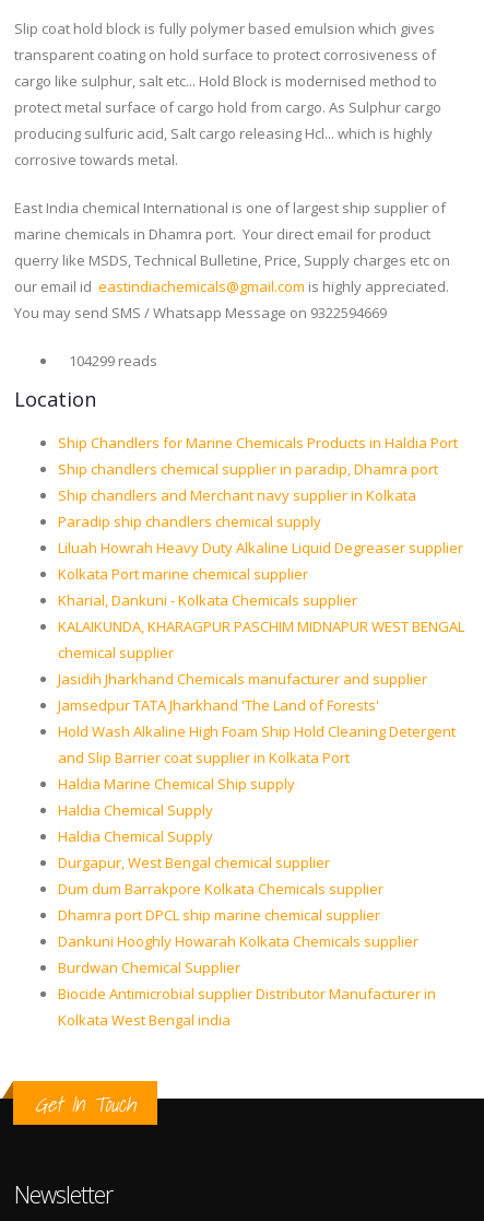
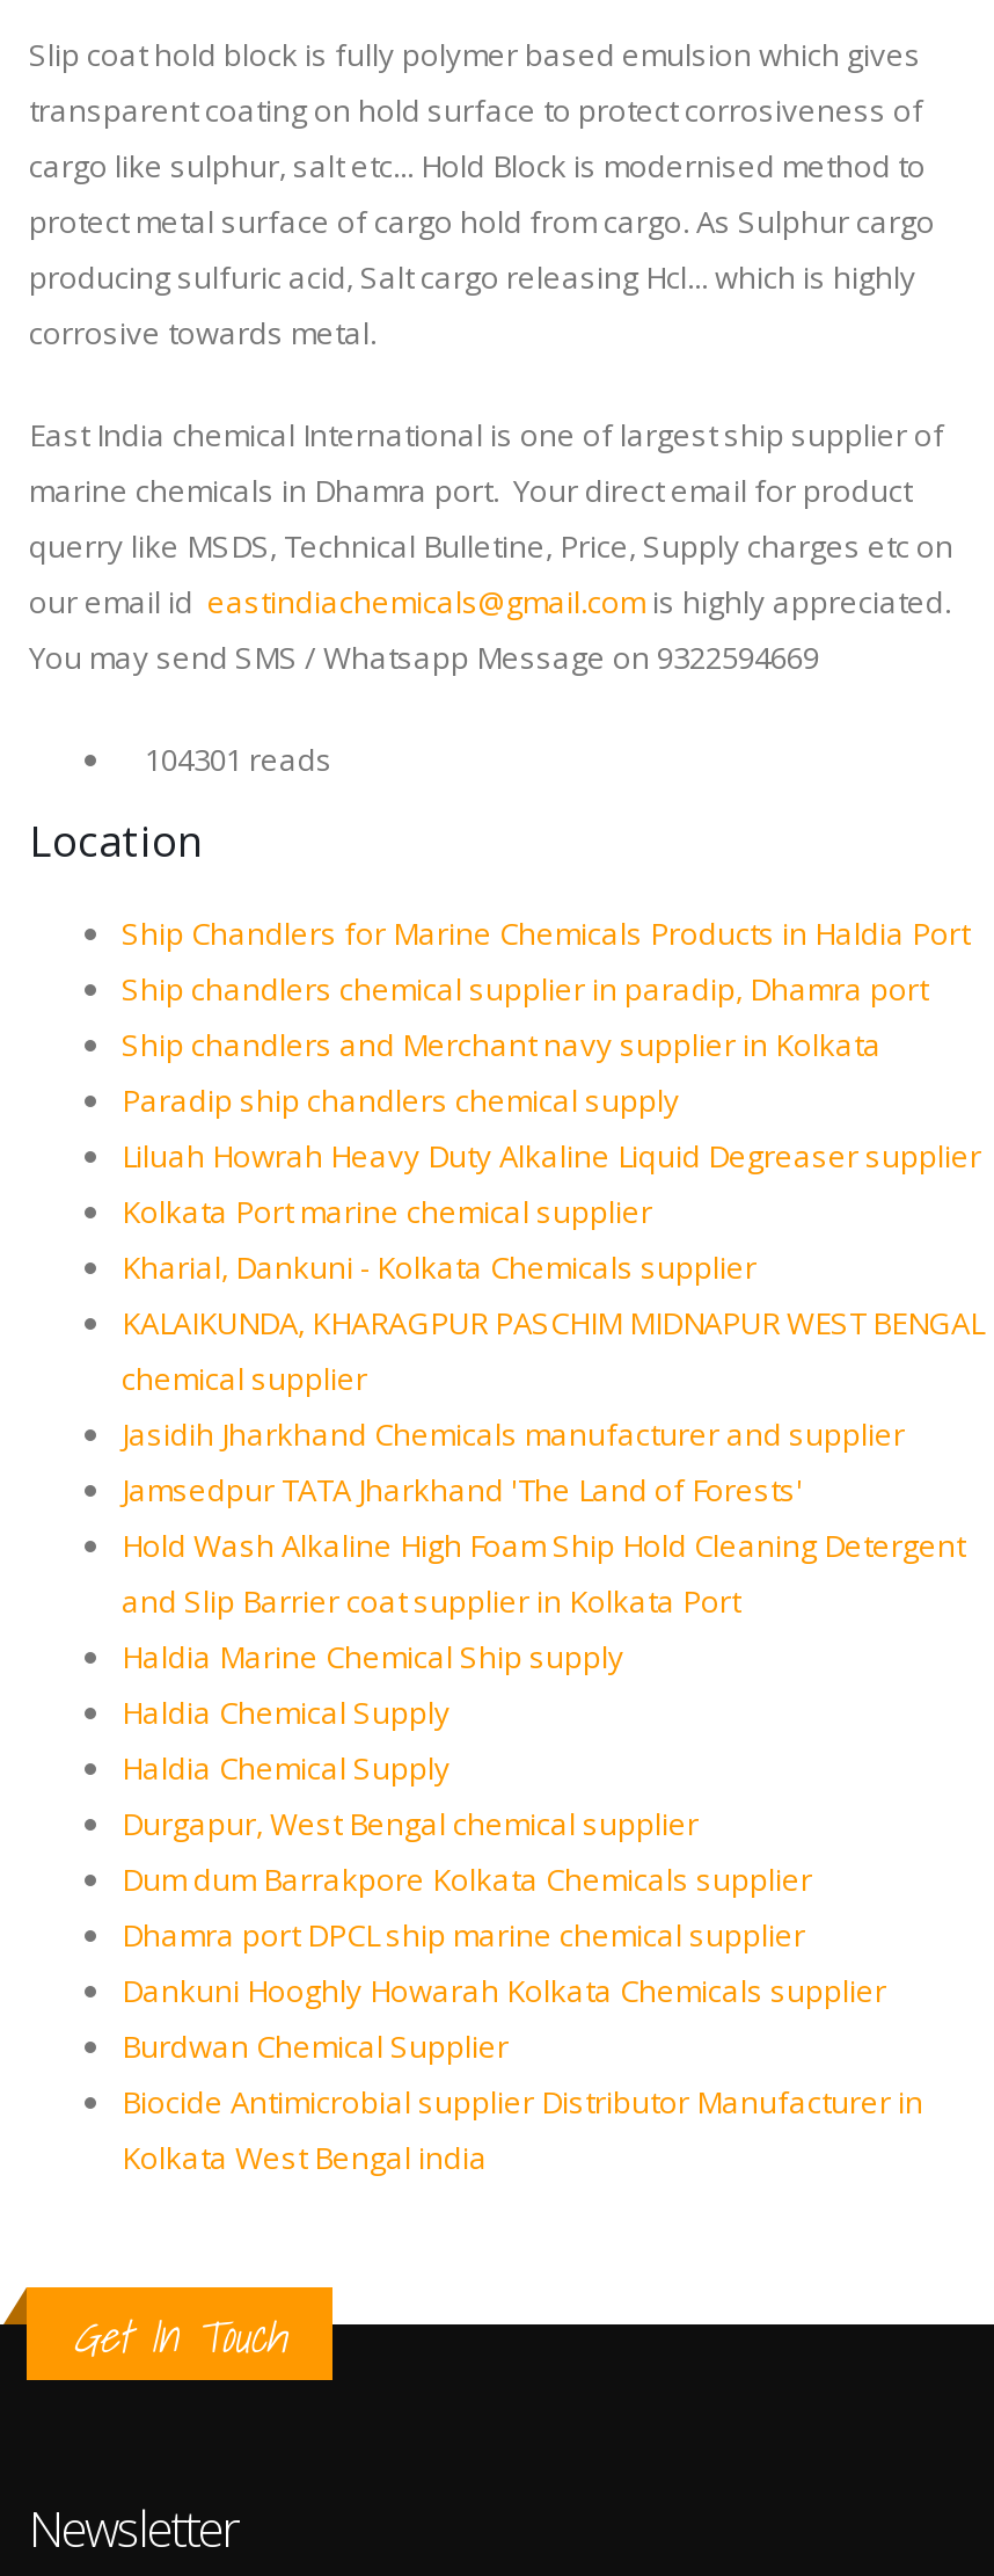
[69,351,157,371] 104299 reads -> [145,738,332,780] 104301 reads

